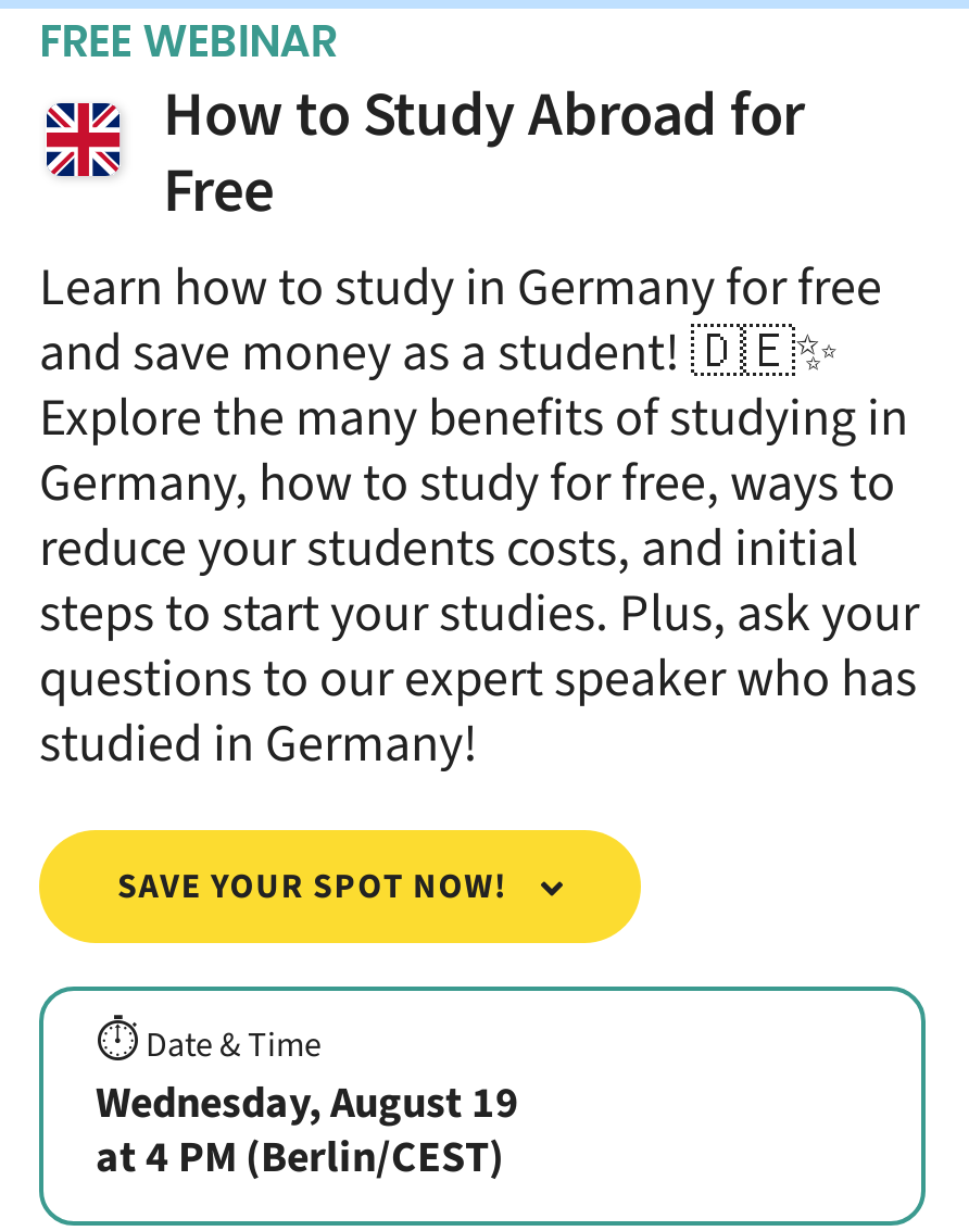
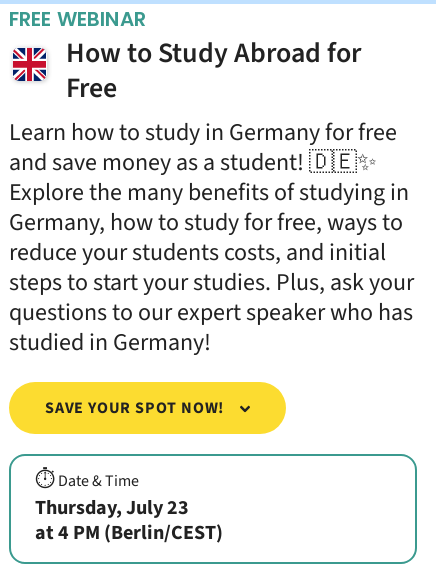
[96,1075,519,1135] Wednesday, August 19 -> [35,494,189,522] Thursday, July 23

